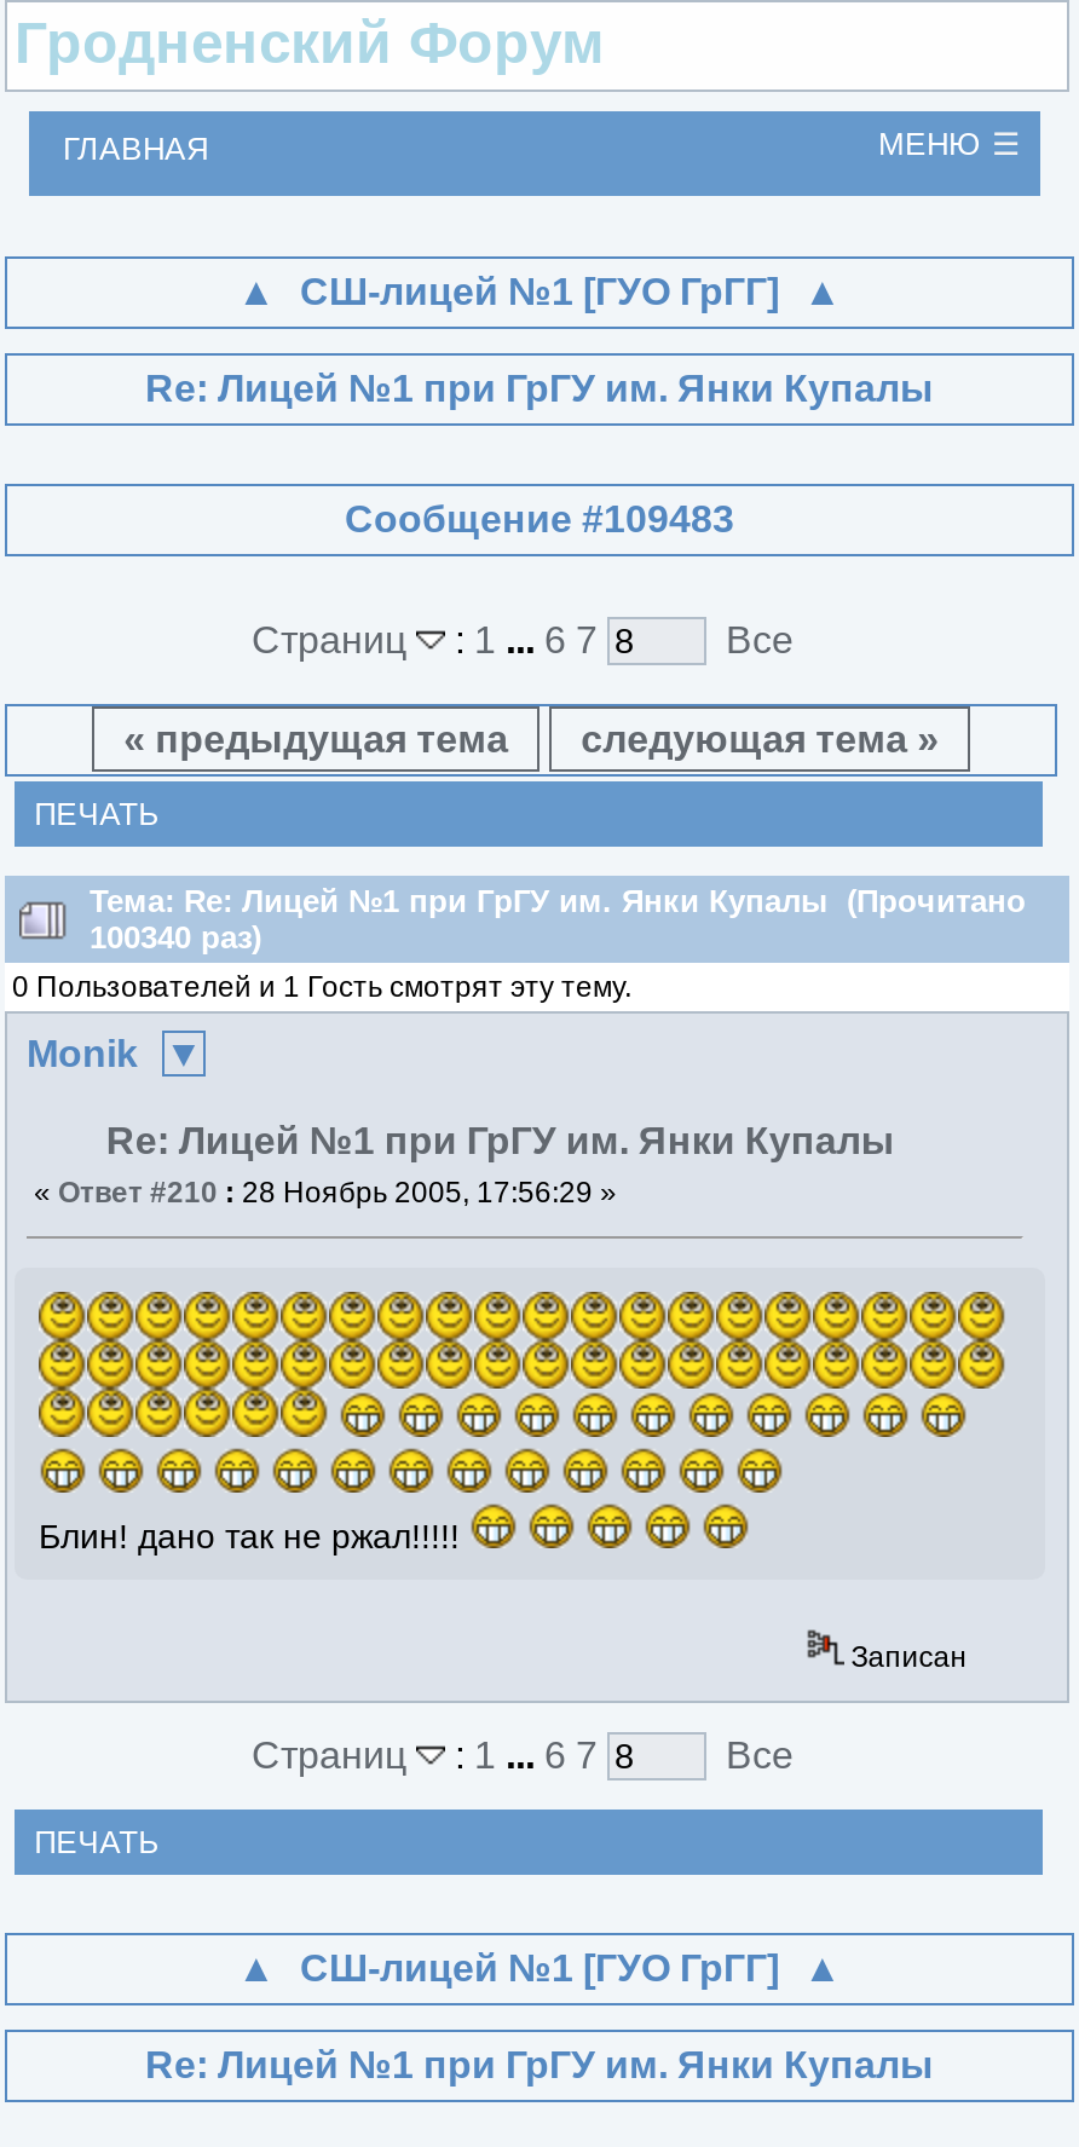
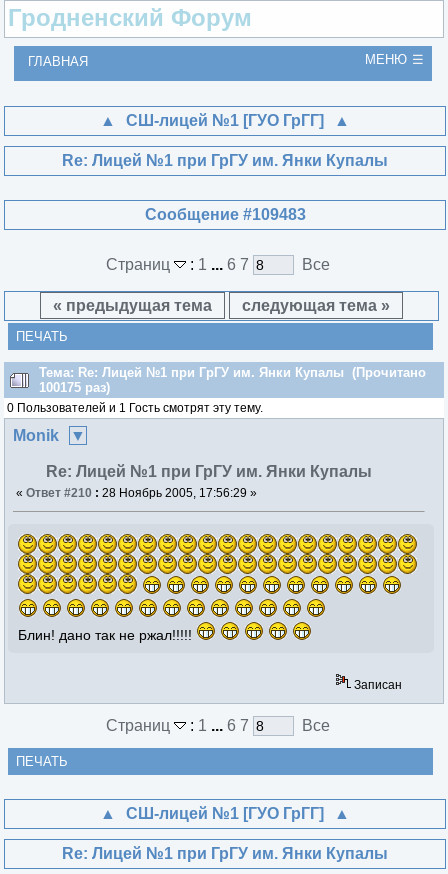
[90,919,261,955] 100340 раз) -> [39,380,110,395] 100175 раз)

